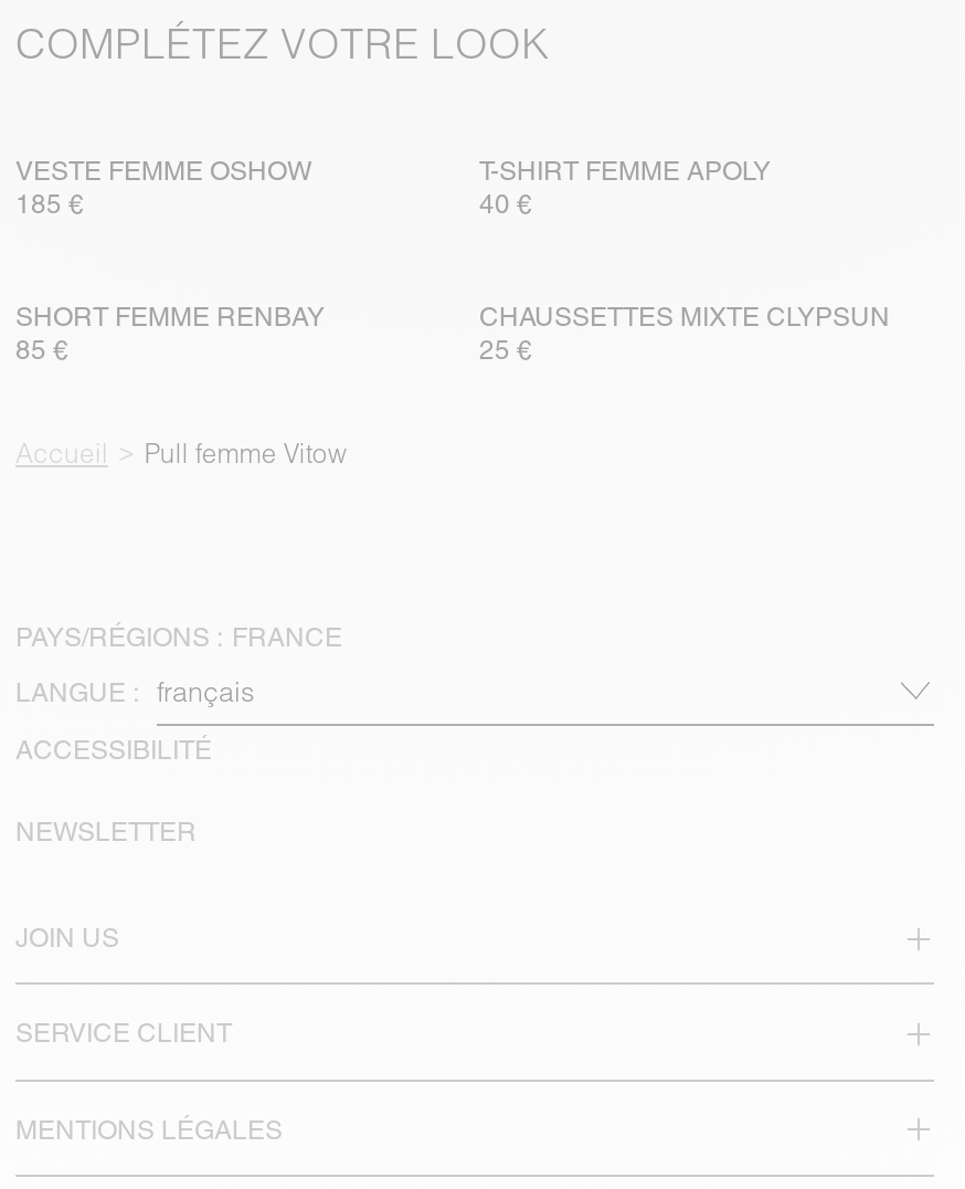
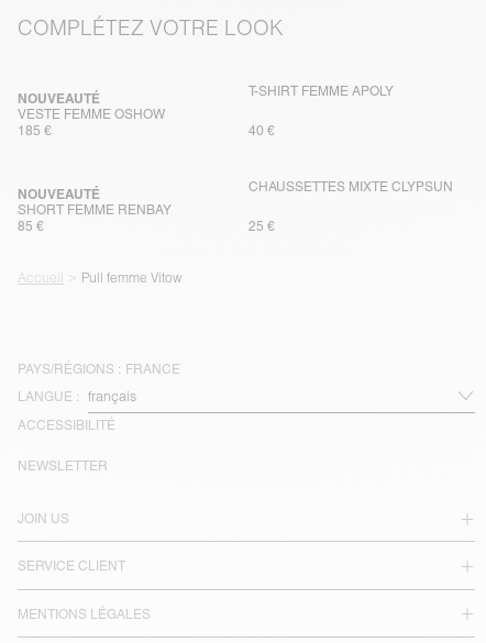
none -> [18,90,100,106] NOUVEAUTÉ
none -> [18,185,100,202] NOUVEAUTÉ

